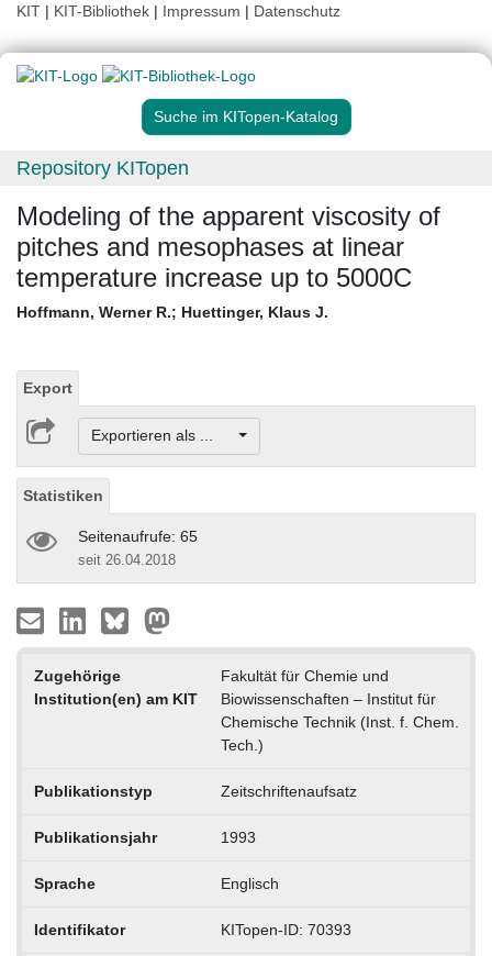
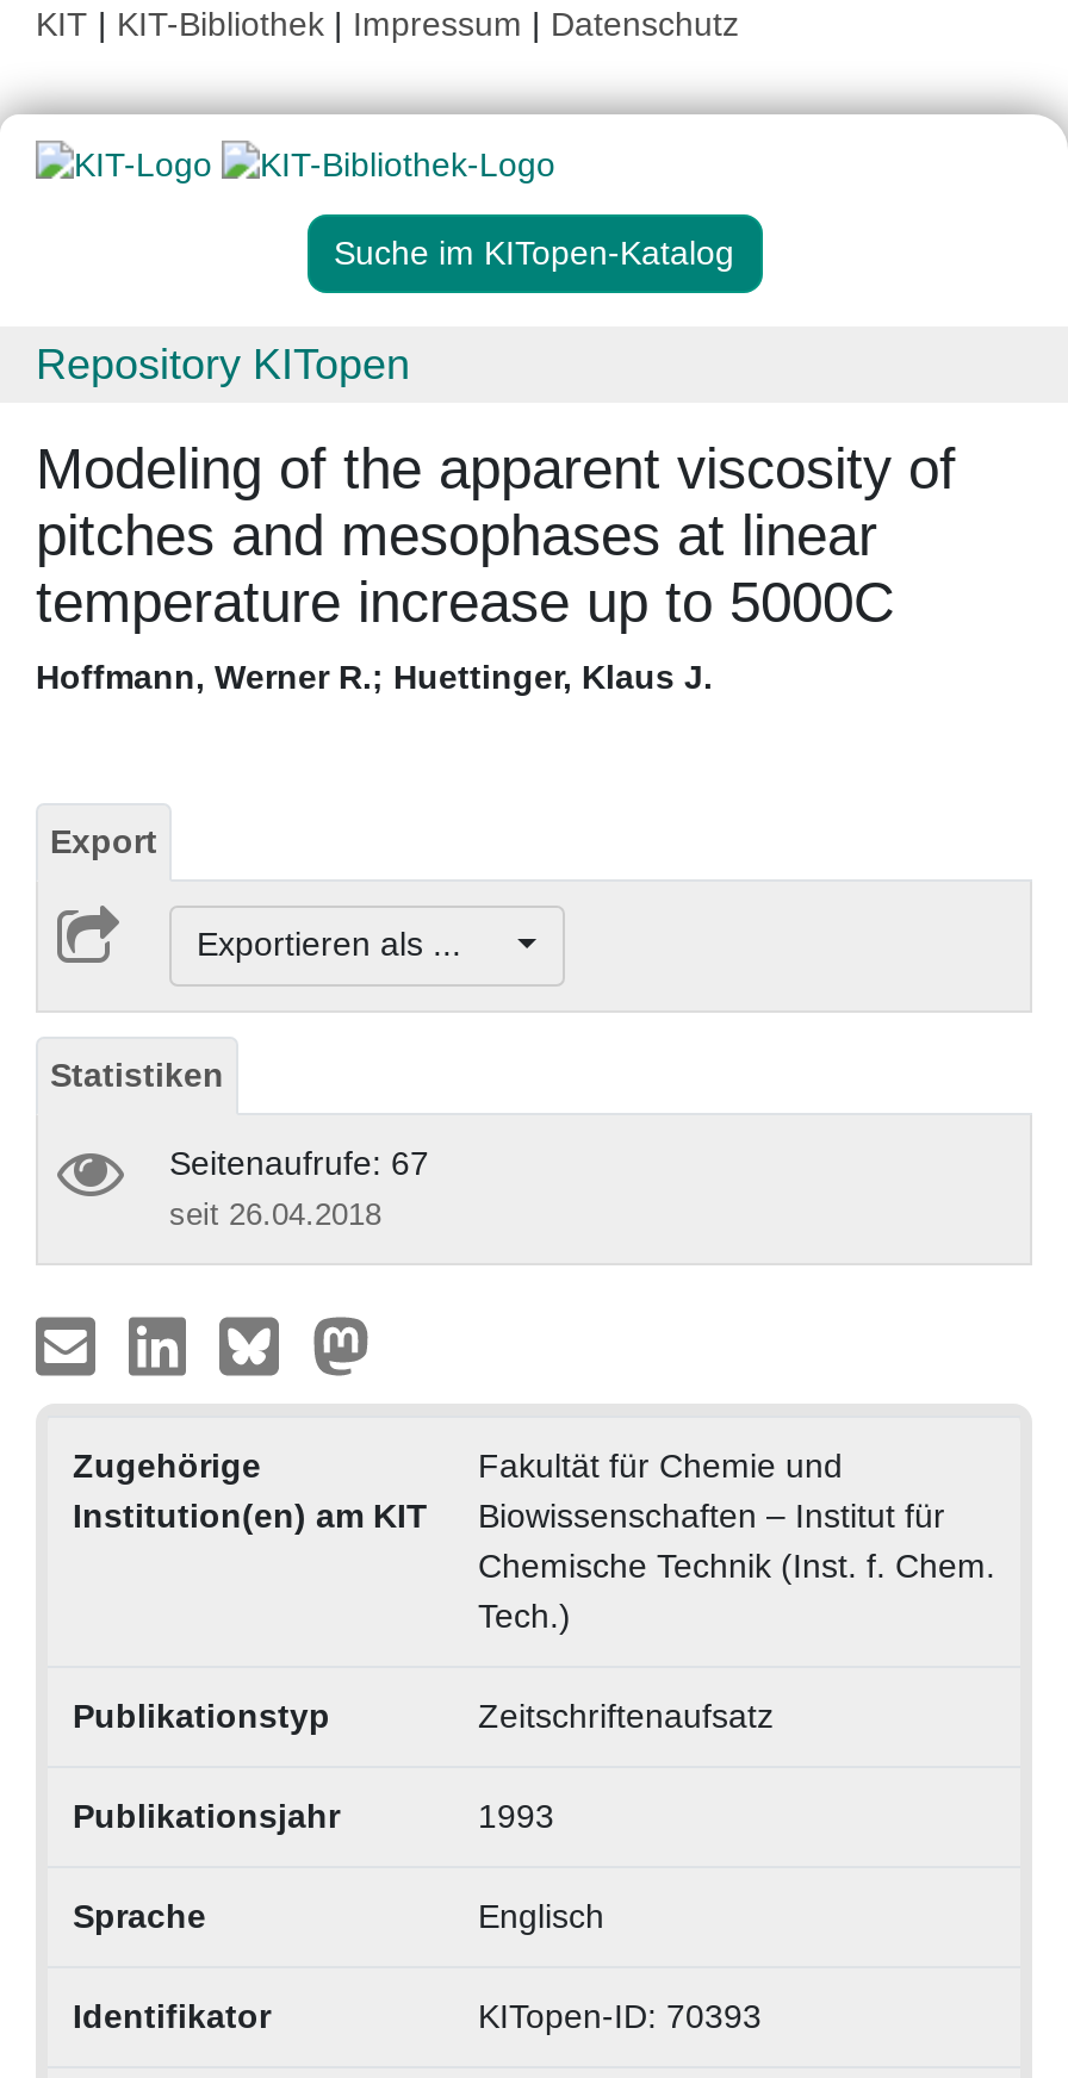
[78,527,198,544] Seitenaufrufe: 65 -> [169,1143,429,1181] Seitenaufrufe: 67

